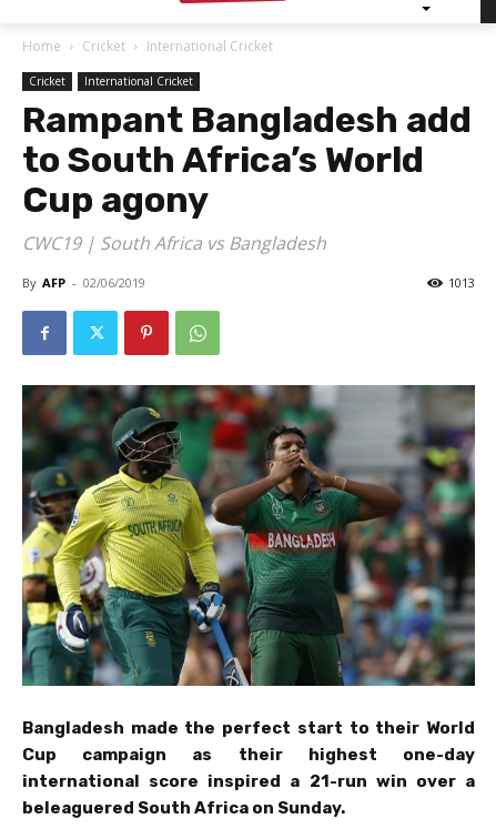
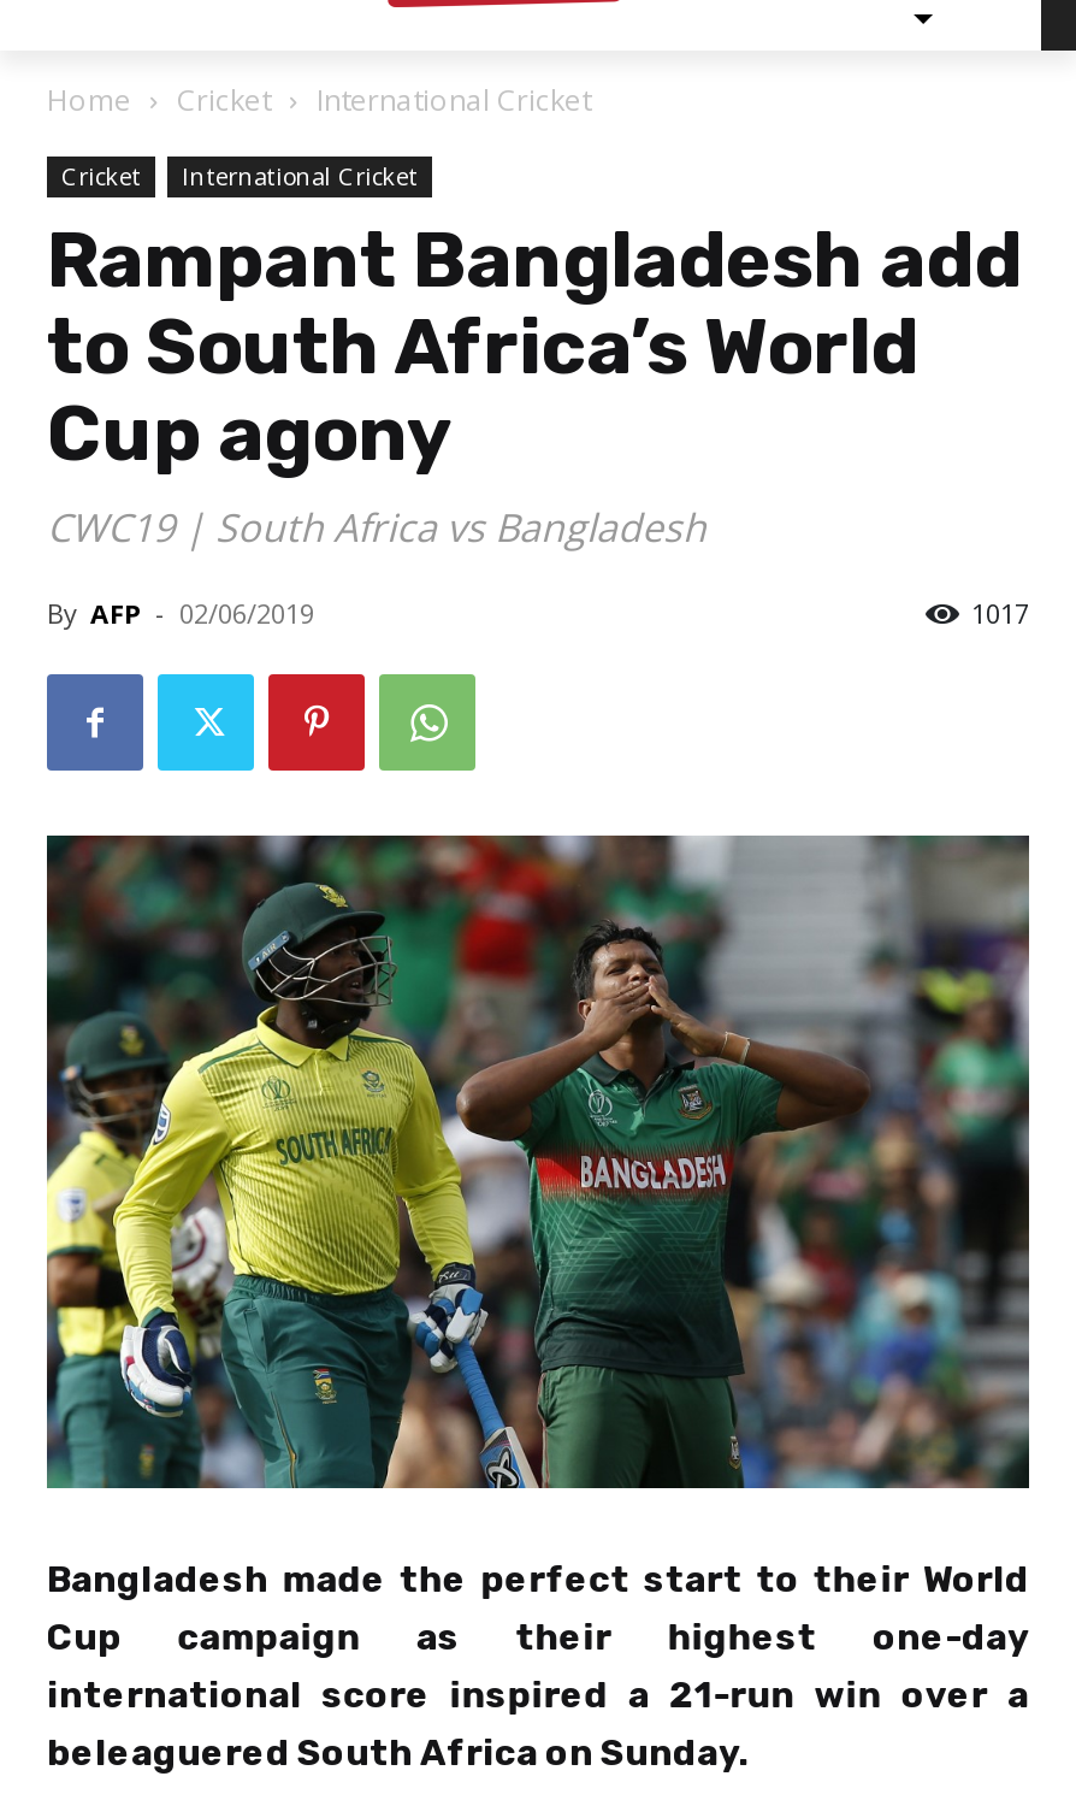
[448,274,475,291] 1013 -> [971,595,1029,631] 1017

